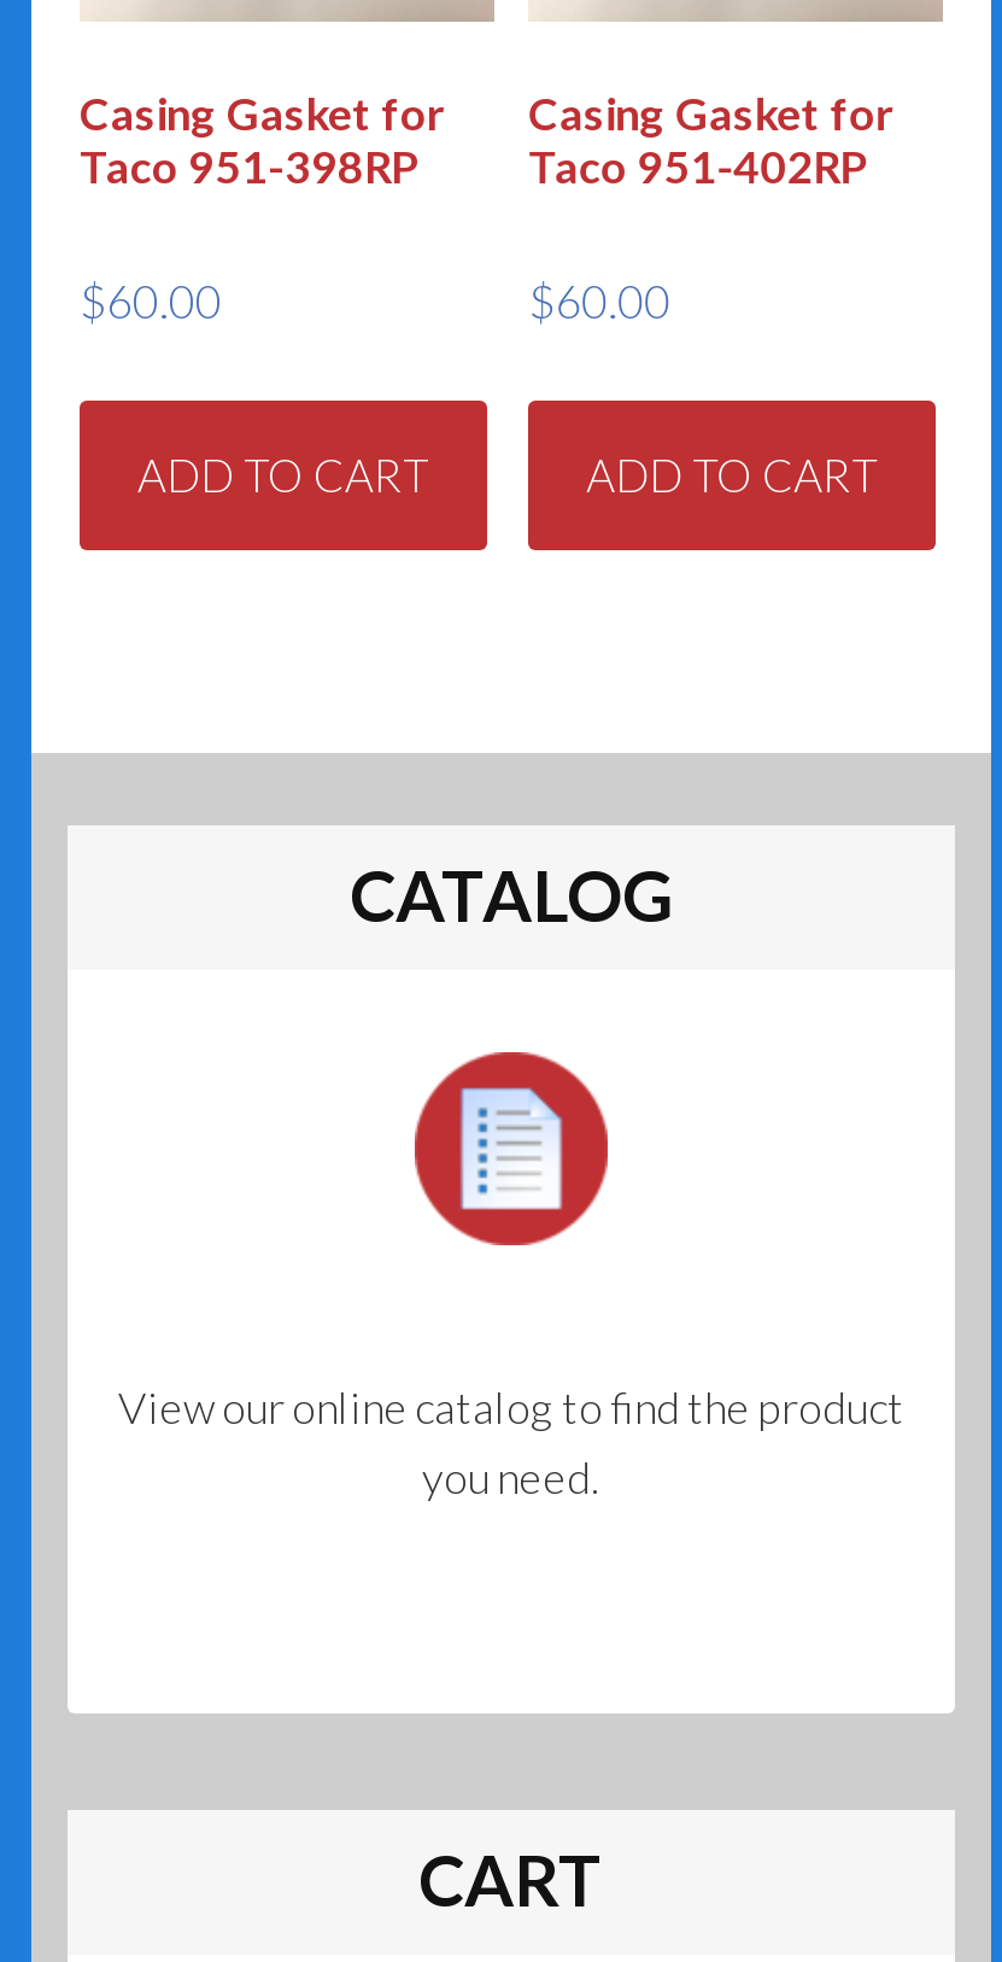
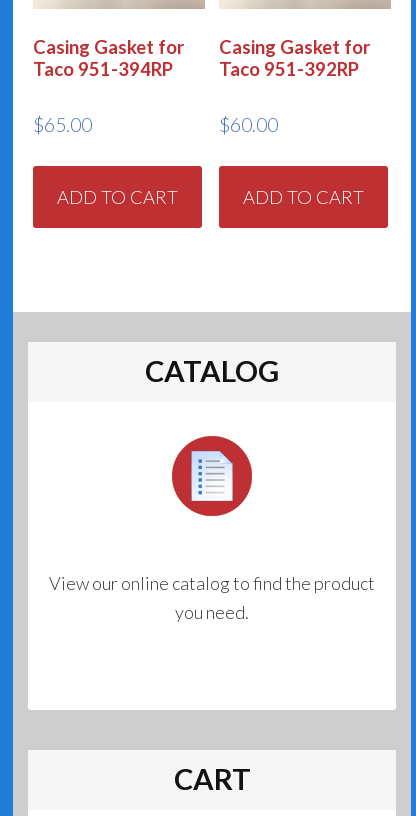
[80,141,417,194] Taco 951-398RP -> [33,58,173,80] Taco 951-394RP
[529,141,866,194] Taco 951-402RP -> [219,58,359,80] Taco 951-392RP
[80,272,222,327] $60.00 -> [33,113,92,136] $65.00

